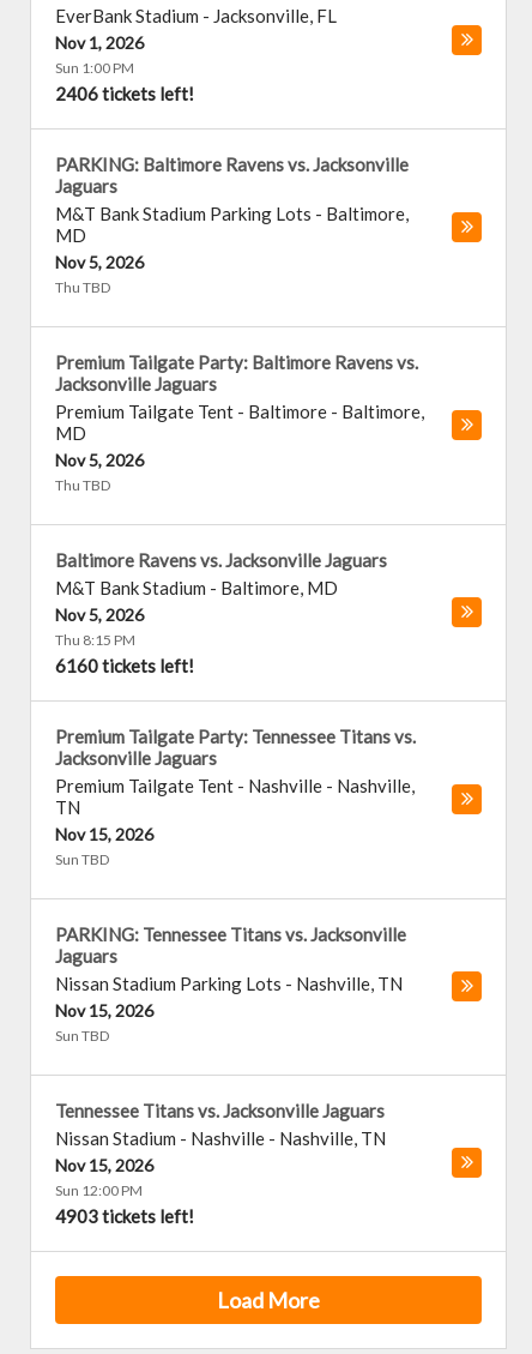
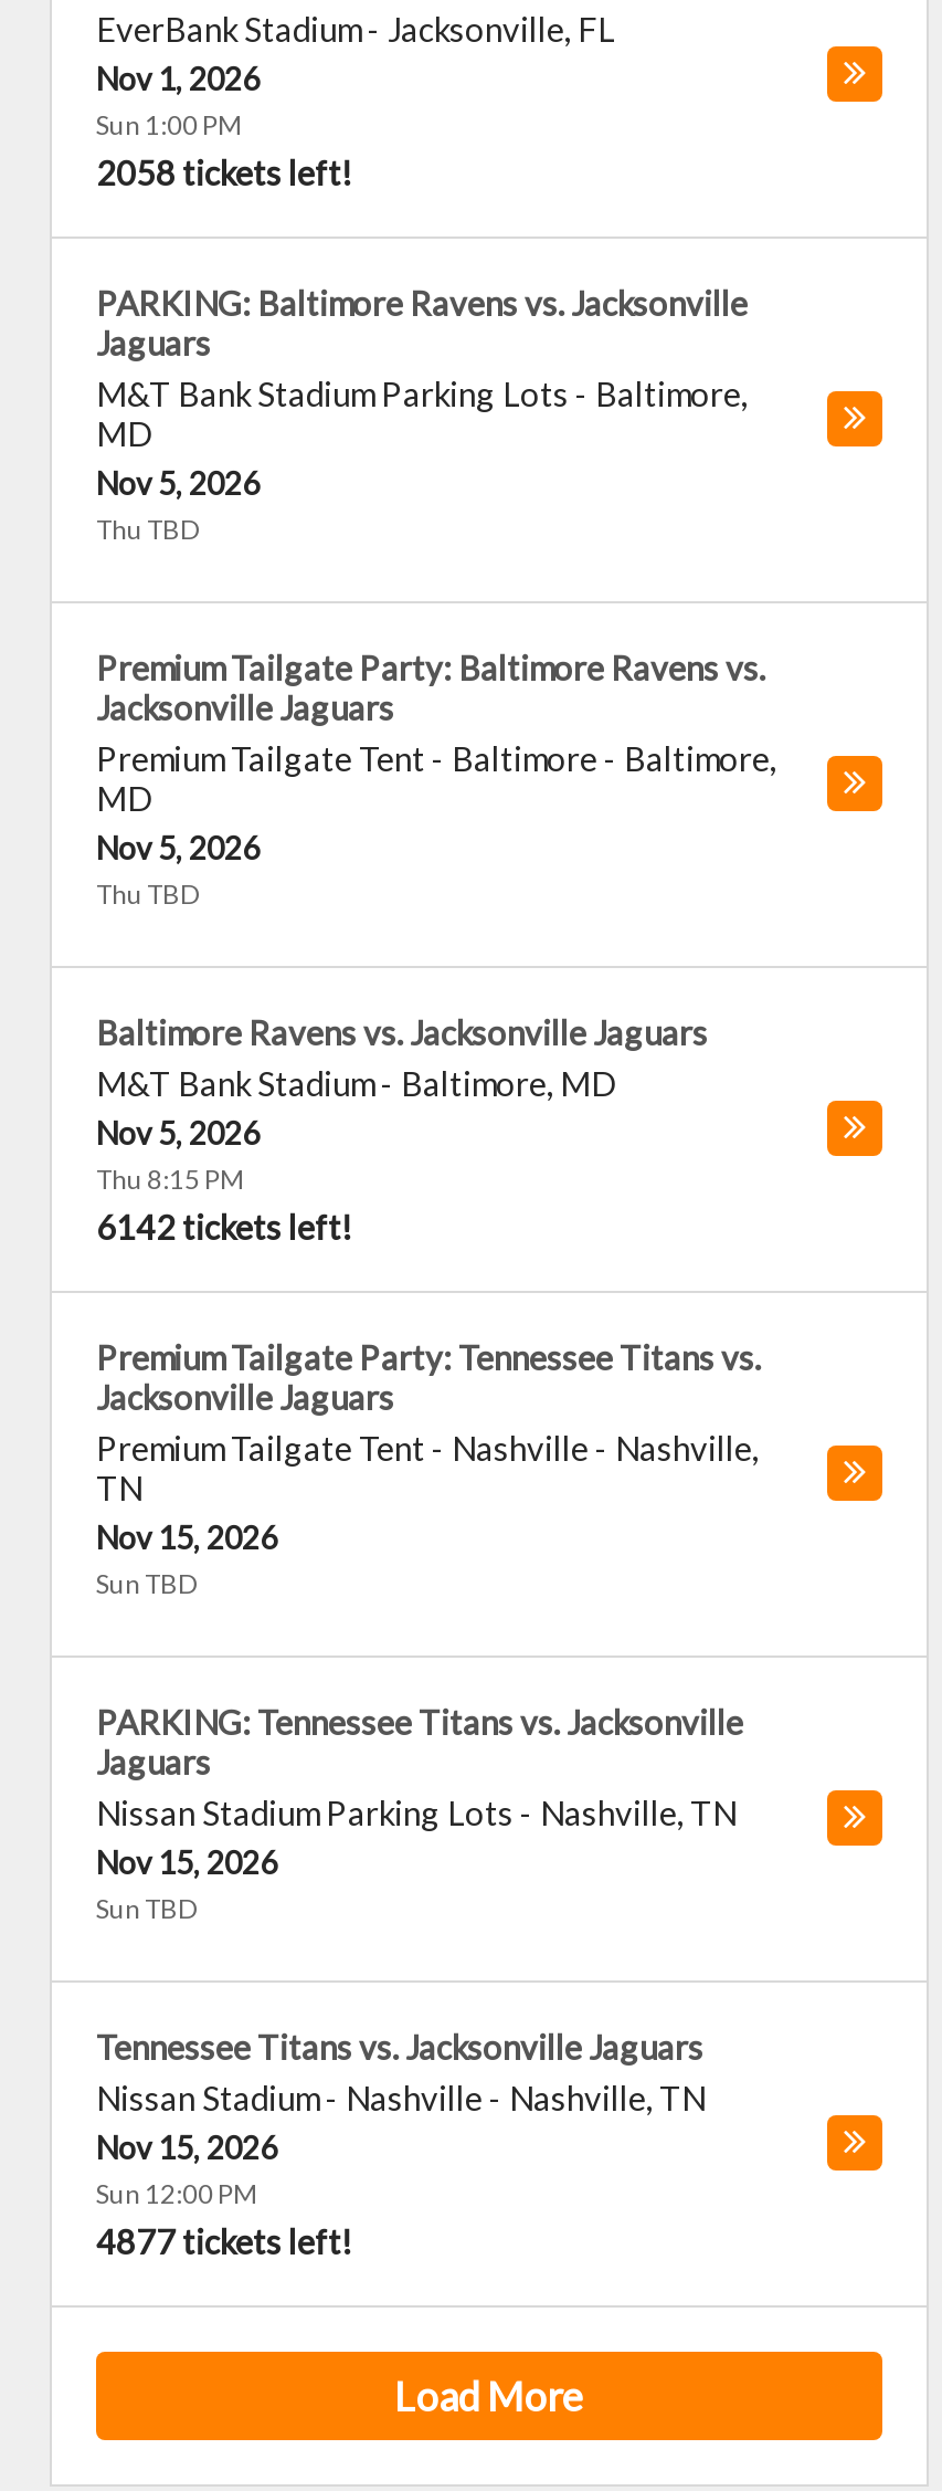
[55,83,194,104] 2406 tickets left! -> [96,153,352,192] 2058 tickets left!
[55,655,194,676] 6160 tickets left! -> [96,1207,352,1247] 6142 tickets left!
[55,1205,194,1227] 4903 tickets left! -> [96,2221,352,2261] 4877 tickets left!

